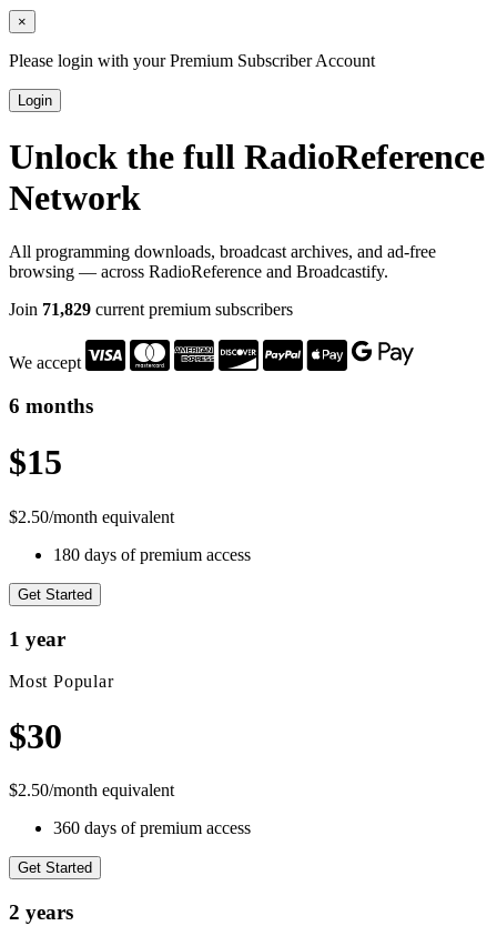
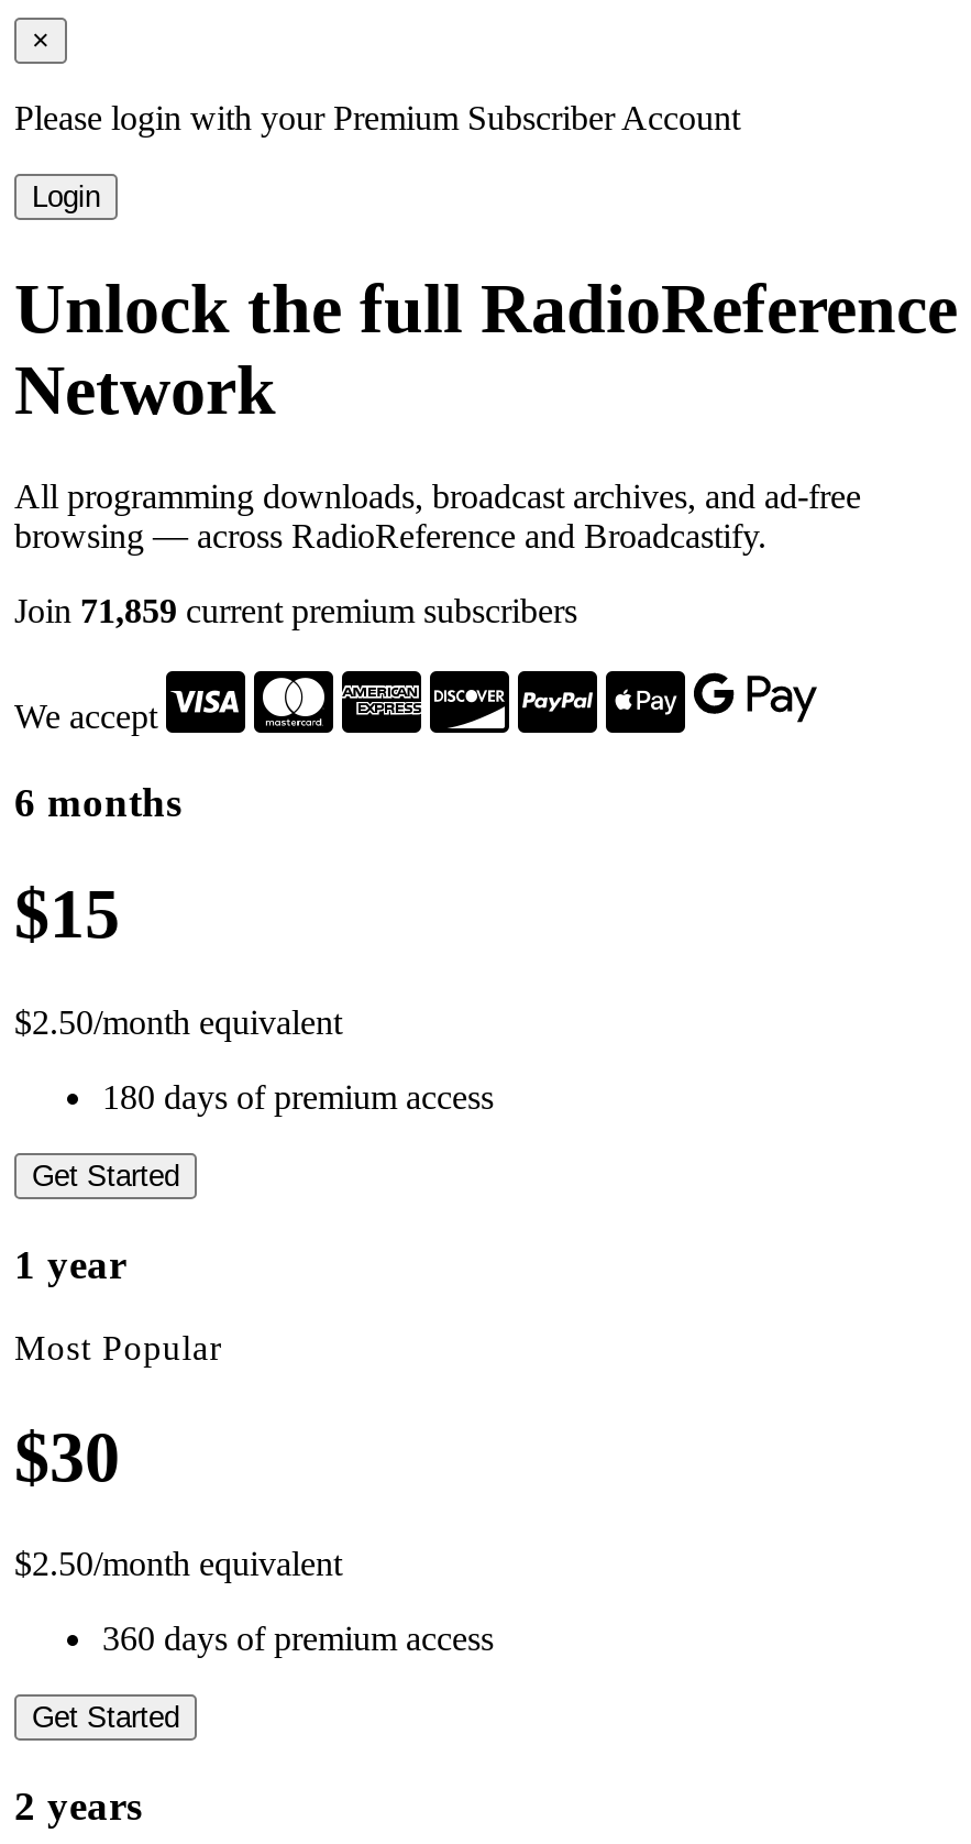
[9,300,293,319] Join 71,829 current premium subscribers -> [14,592,577,630] Join 71,859 current premium subscribers

